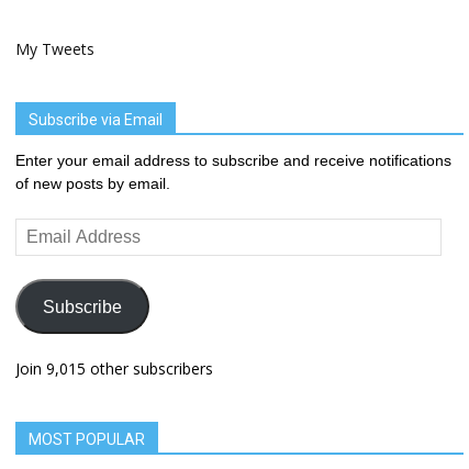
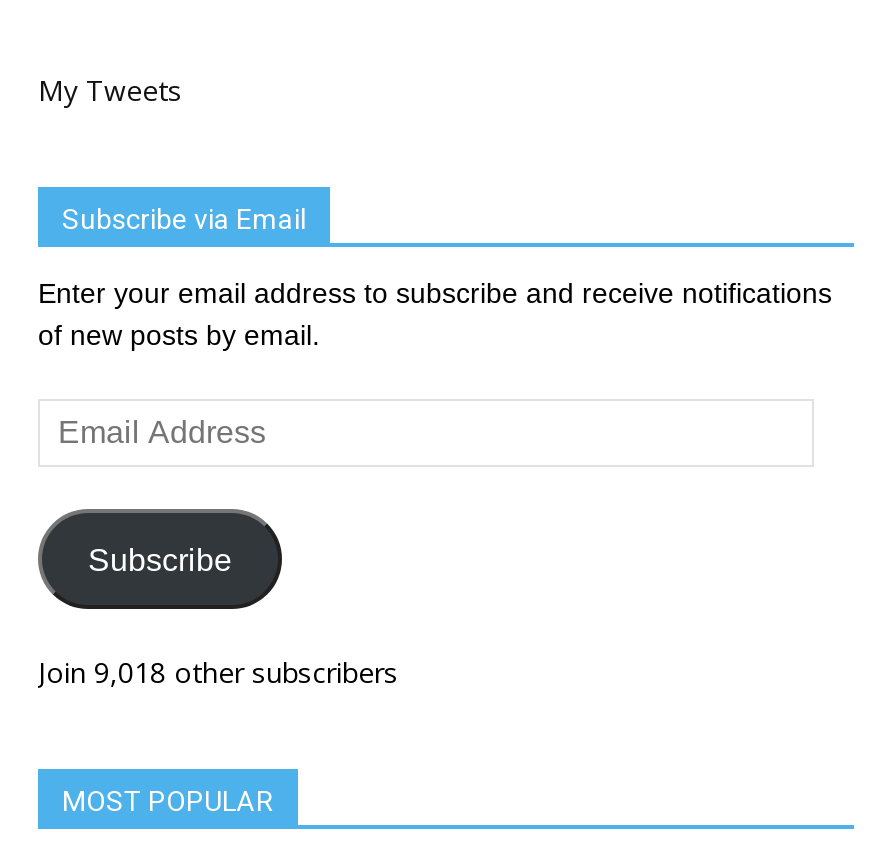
[15,358,213,379] Join 9,015 other subscribers -> [38,653,398,691] Join 9,018 other subscribers

